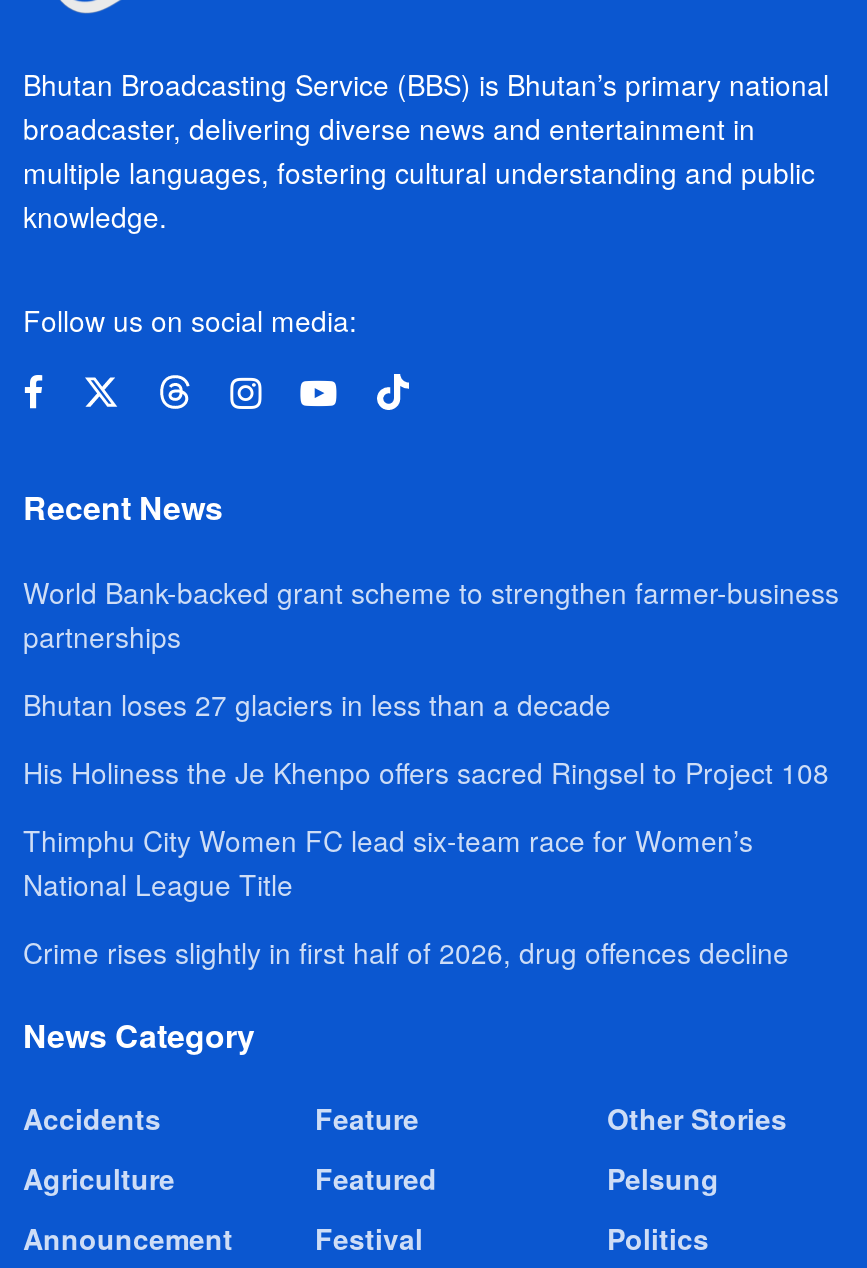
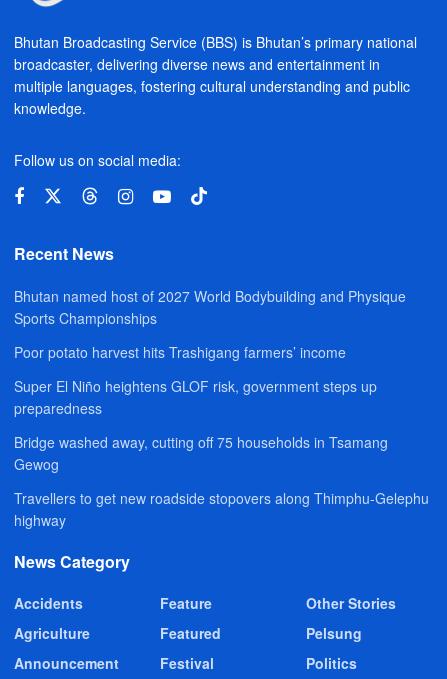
[23,573,839,657] World Bank-backed grant scheme to strengthen farmer-business | partnerships -> [14,286,406,328] Bhutan named host of 2027 World Bodybuilding and Physique | Sports Championships
[23,685,611,725] Bhutan loses 27 glaciers in less than a decade -> [14,342,346,362] Poor potato harvest hits Trashigang farmers’ income
[23,753,829,793] His Holiness the Je Khenpo offers sacred Ringsel to Project 108 -> [14,376,377,418] Super El Niño heightens GLOF risk, government steps up | preparedness
[23,821,753,905] Thimphu City Women FC lead six-team race for Women’s | National League Title -> [14,432,388,474] Bridge washed away, cutting off 75 households in Tsamang | Gewog
[23,933,789,973] Crime rises slightly in first half of 2026, drug offences decline -> [14,488,429,530] Travellers to get new roadside stopovers along Thimphu-Gelephu | highway

